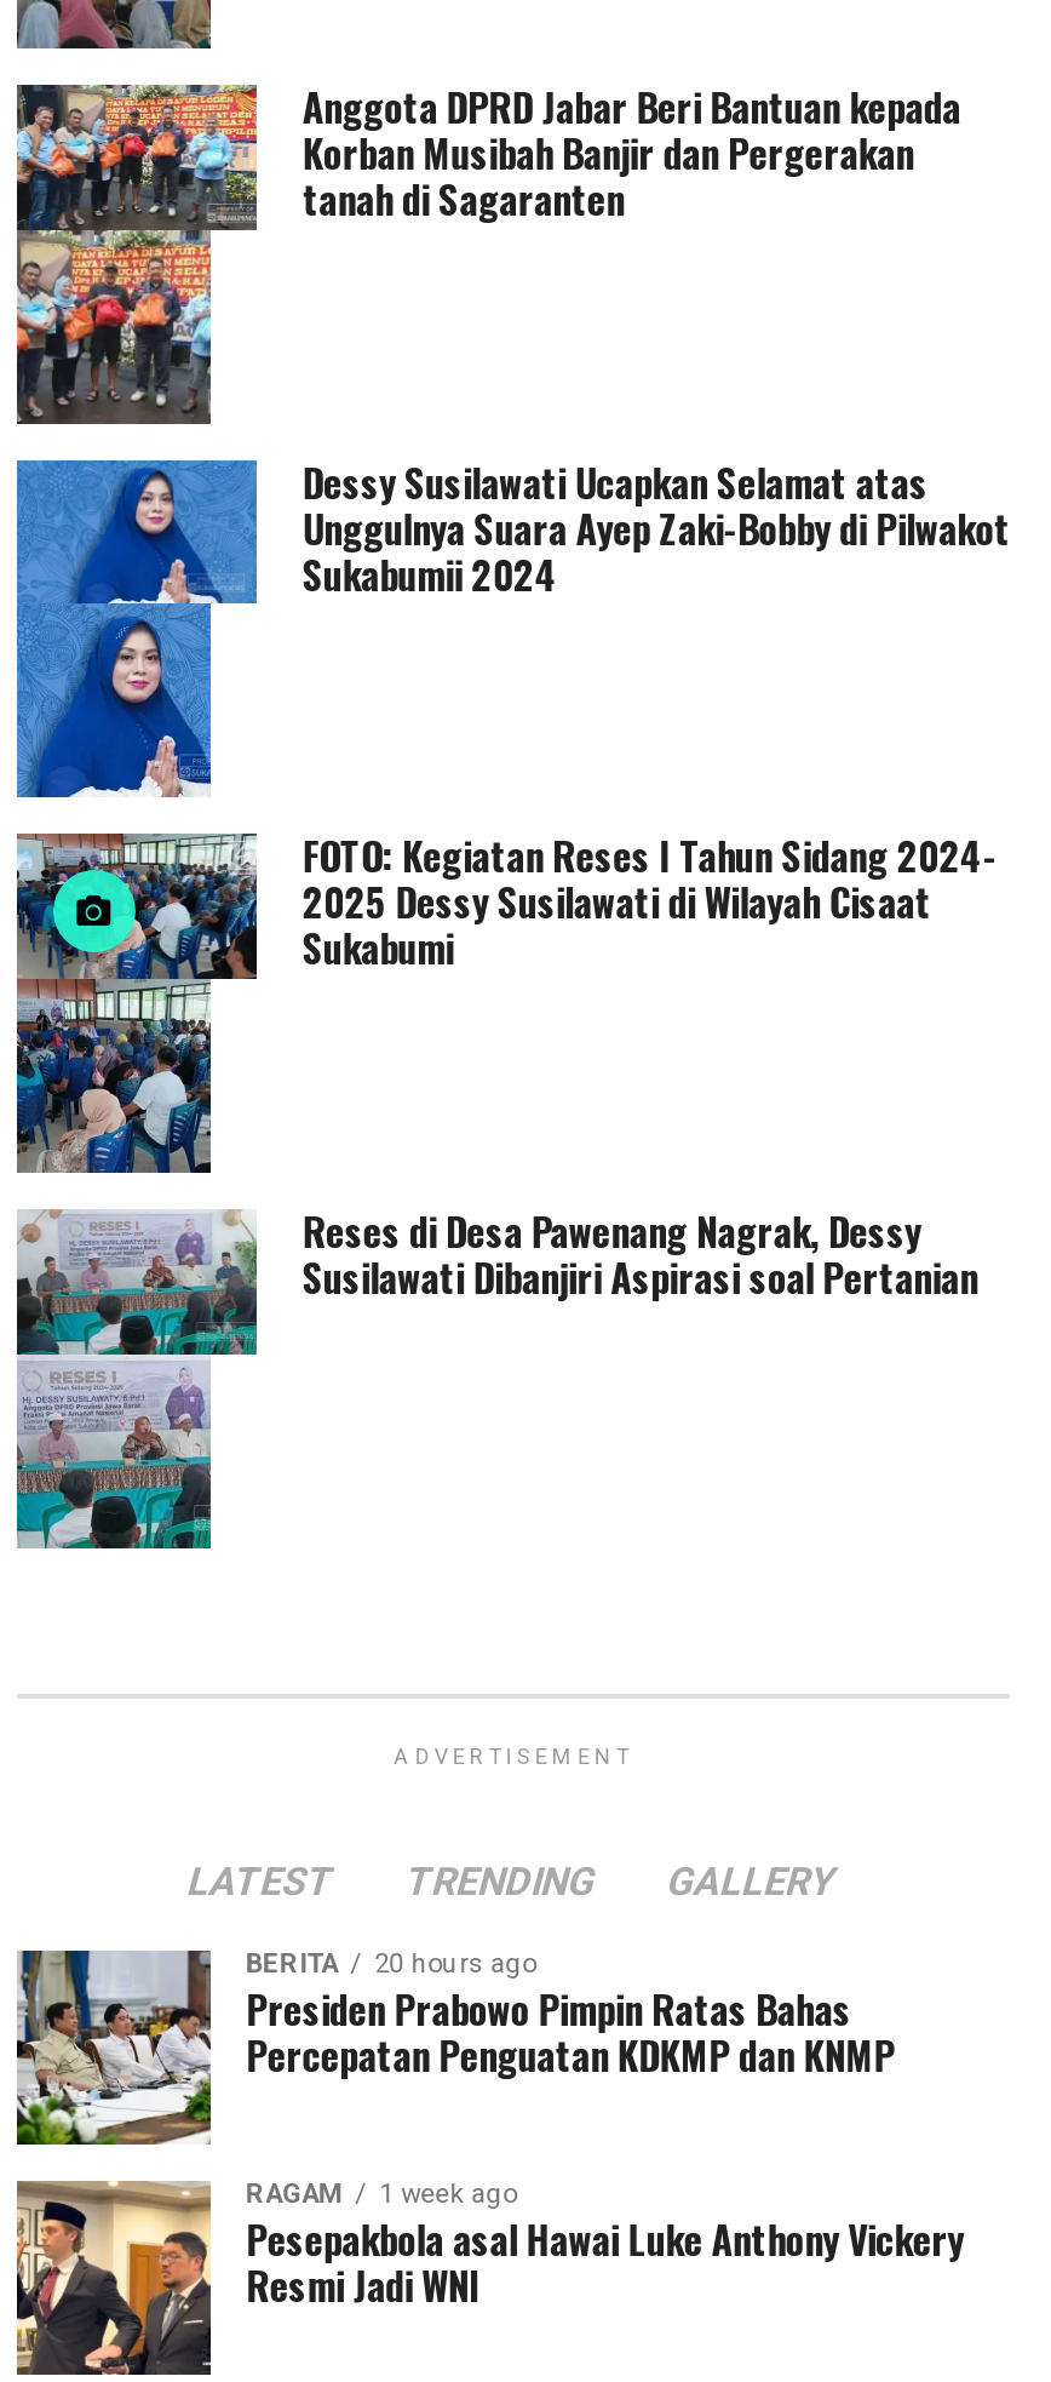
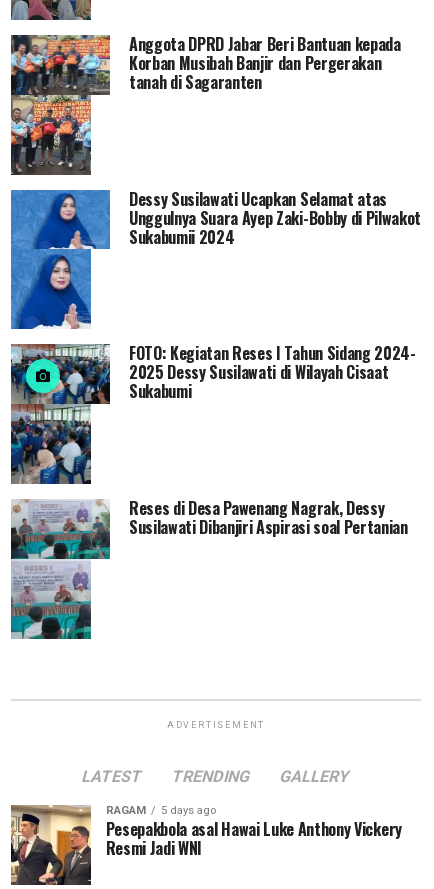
[15,1948,895,2147] [image] | BERITA | 20 hours ago | Presiden Prabowo Pimpin Ratas Bahas | Percepatan Penguatan KDKMP dan KNMP -> none
[246,2178,518,2209] RAGAM 1 week ago -> [106,804,216,817] RAGAM 5 days ago

